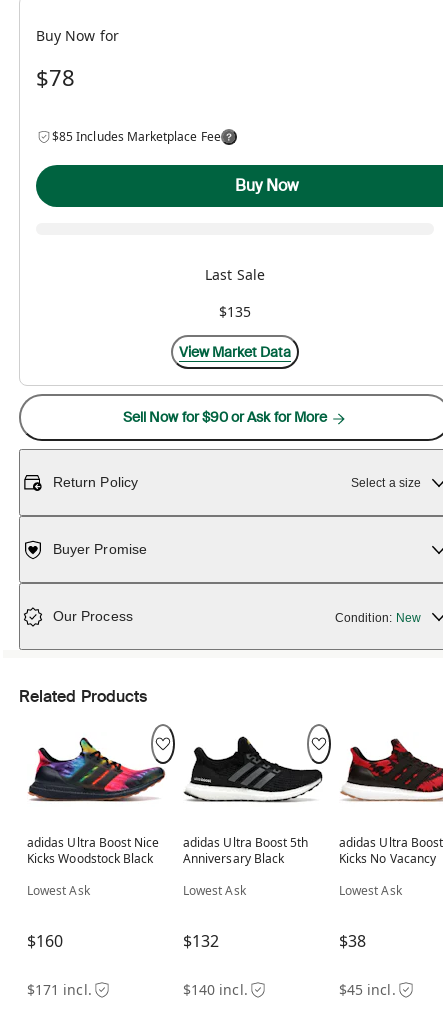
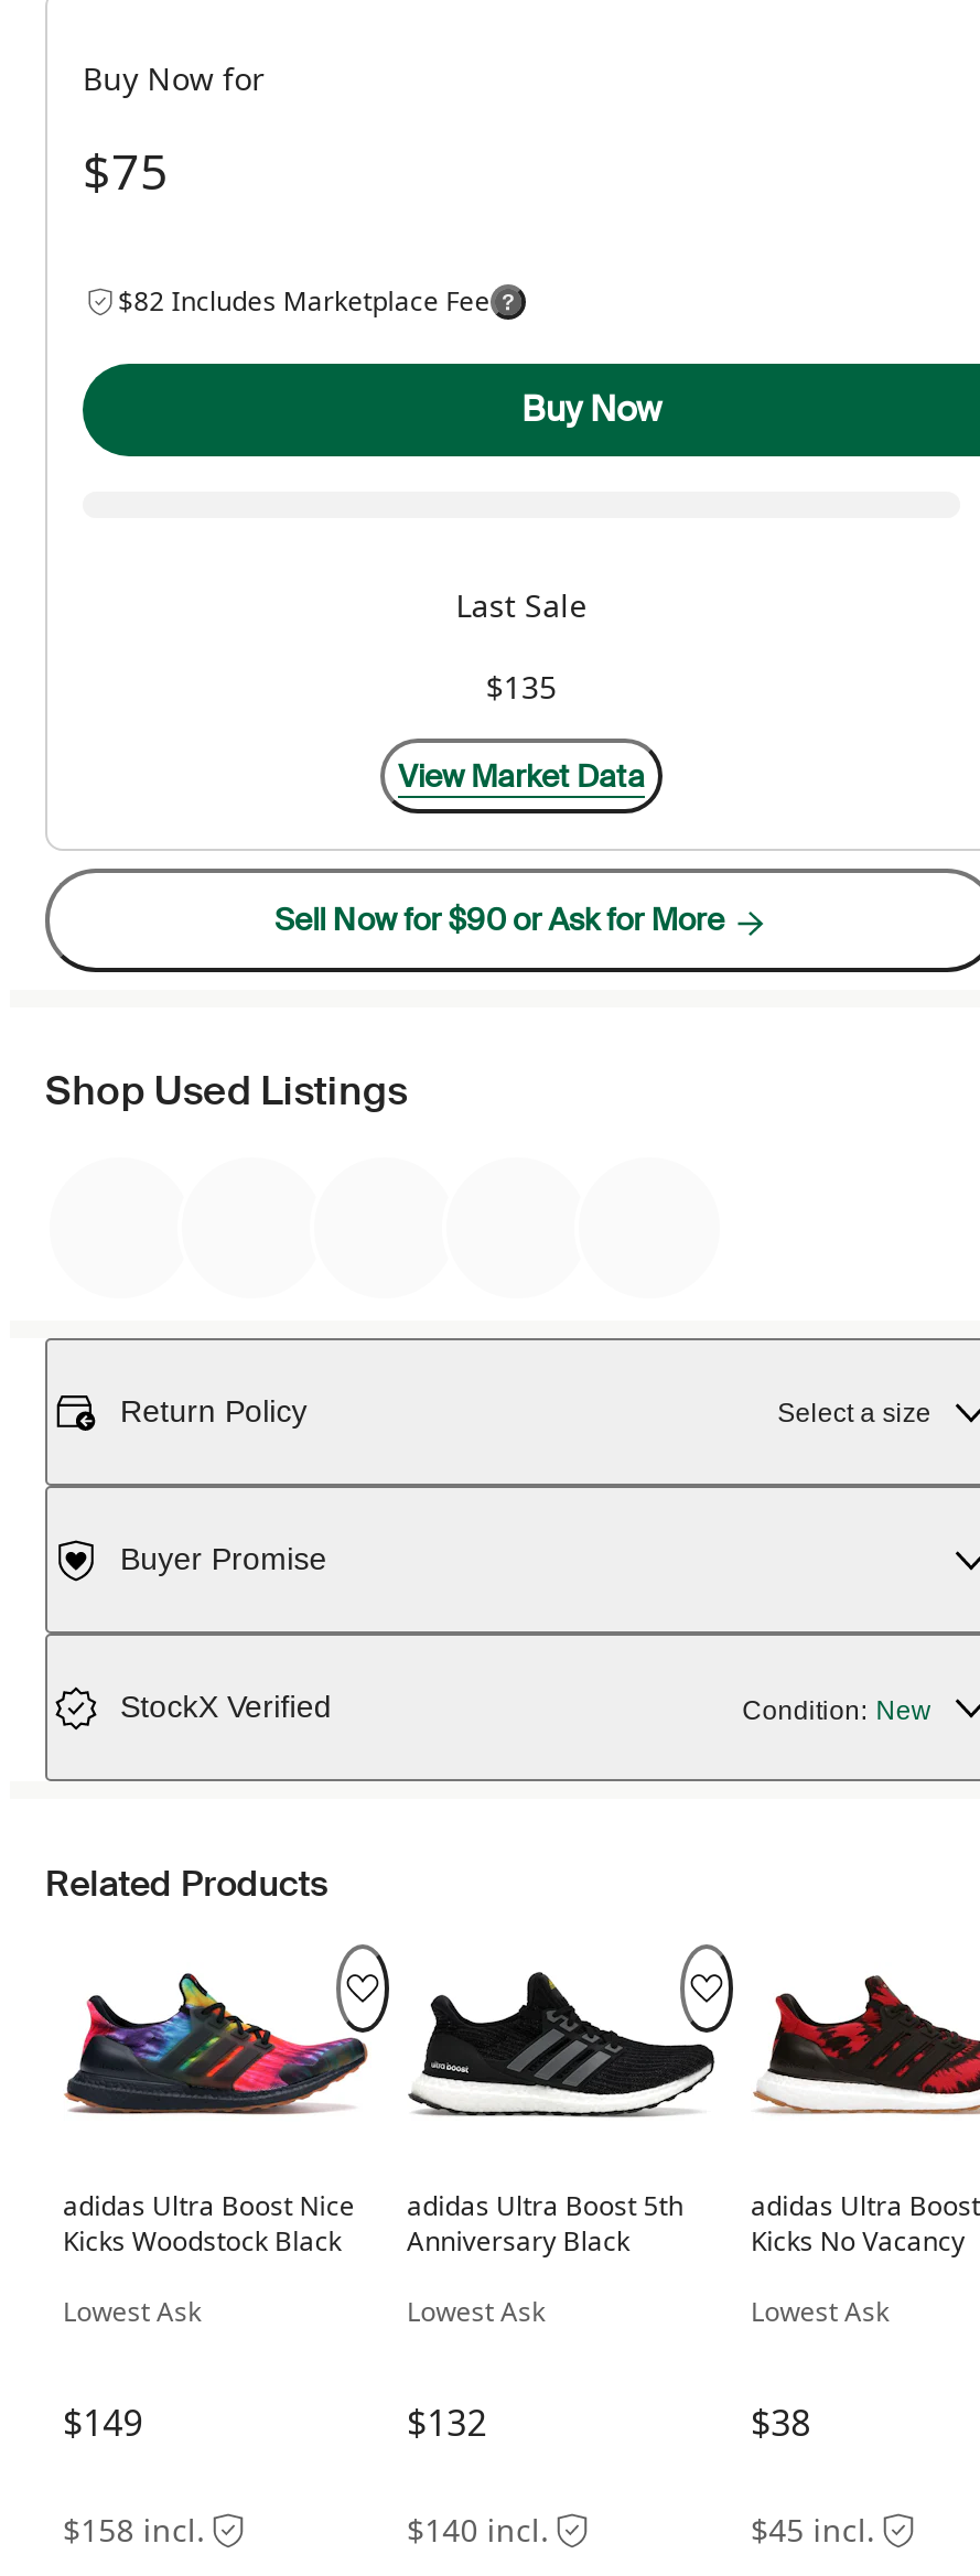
[36,62,75,92] $78 -> [83,137,169,203] $75
[52,128,221,145] $85 Includes Marketplace Fee -> [118,283,490,320] $82 Includes Marketplace Fee
none -> [45,1065,407,1118] Shop Used Listings
[53,608,133,624] Our Process -> [120,1689,332,1725] StockX Verified
[27,930,63,952] $160 -> [63,2399,143,2448] $149
[27,980,92,999] $171 incl. -> [63,2509,205,2551] $158 incl.

